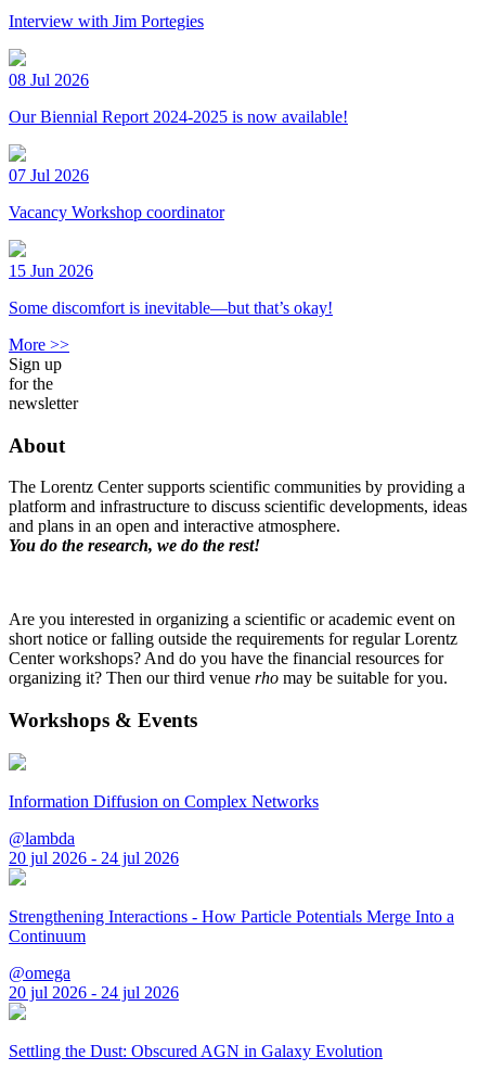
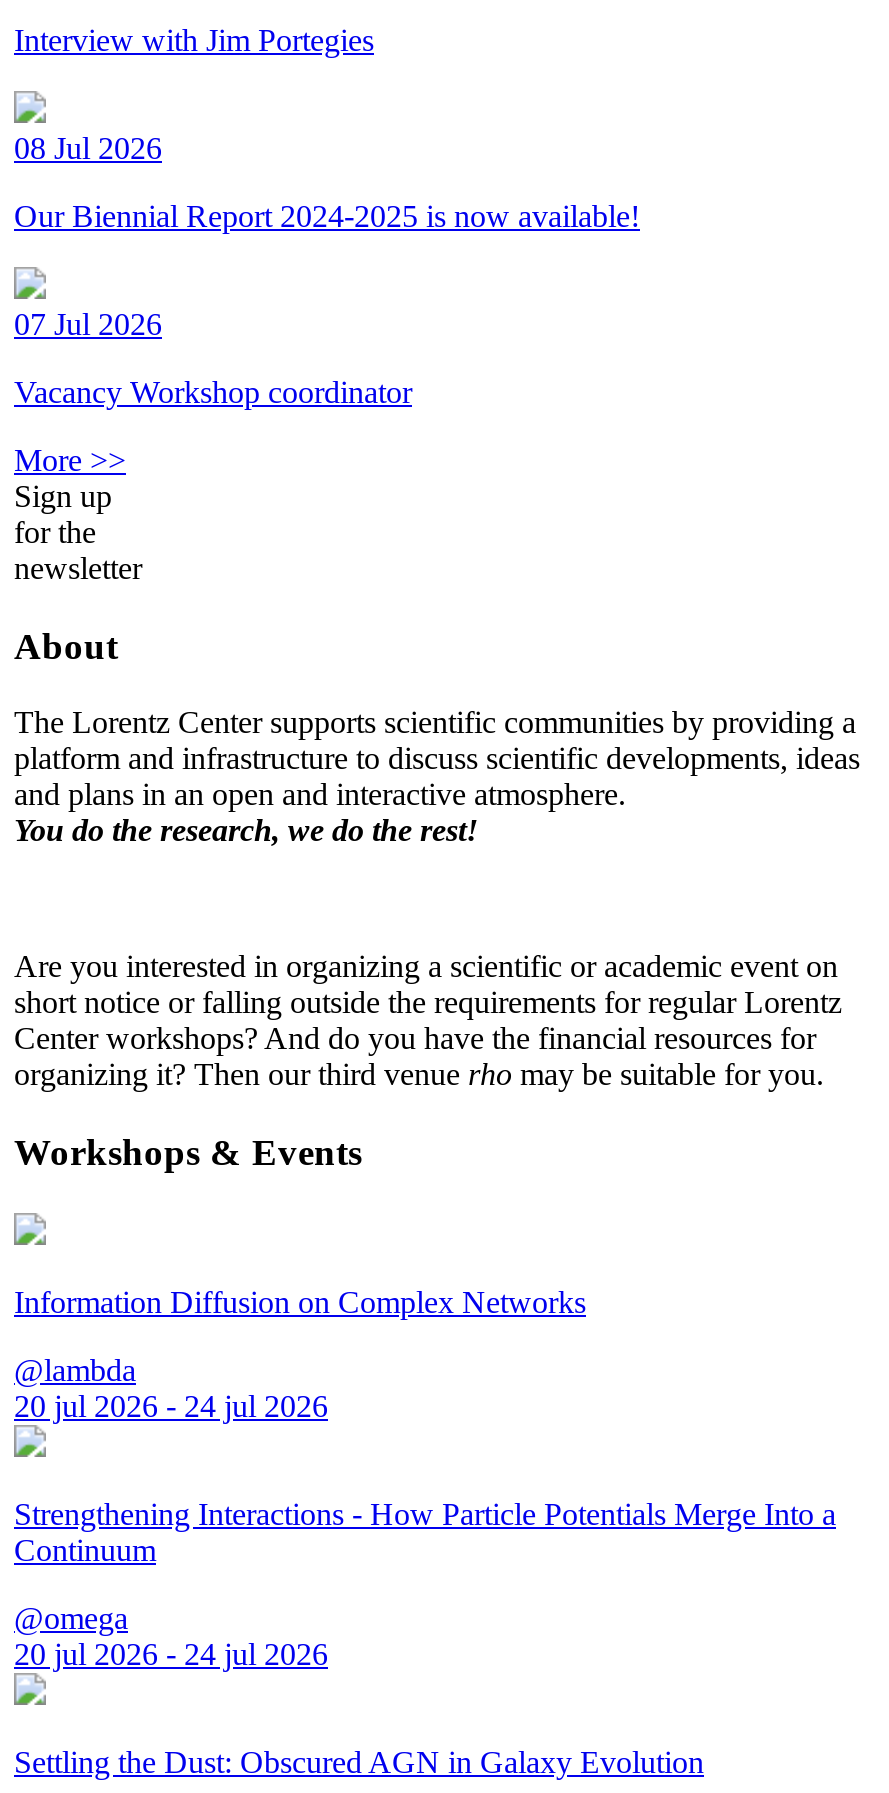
[9,261,333,317] 15 Jun 2026 | Some discomfort is inevitable—but that’s okay! -> none

